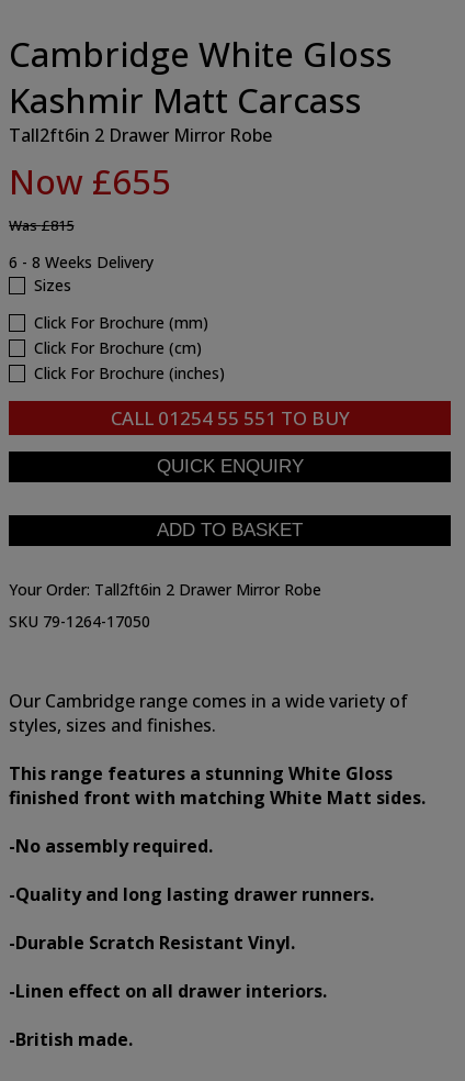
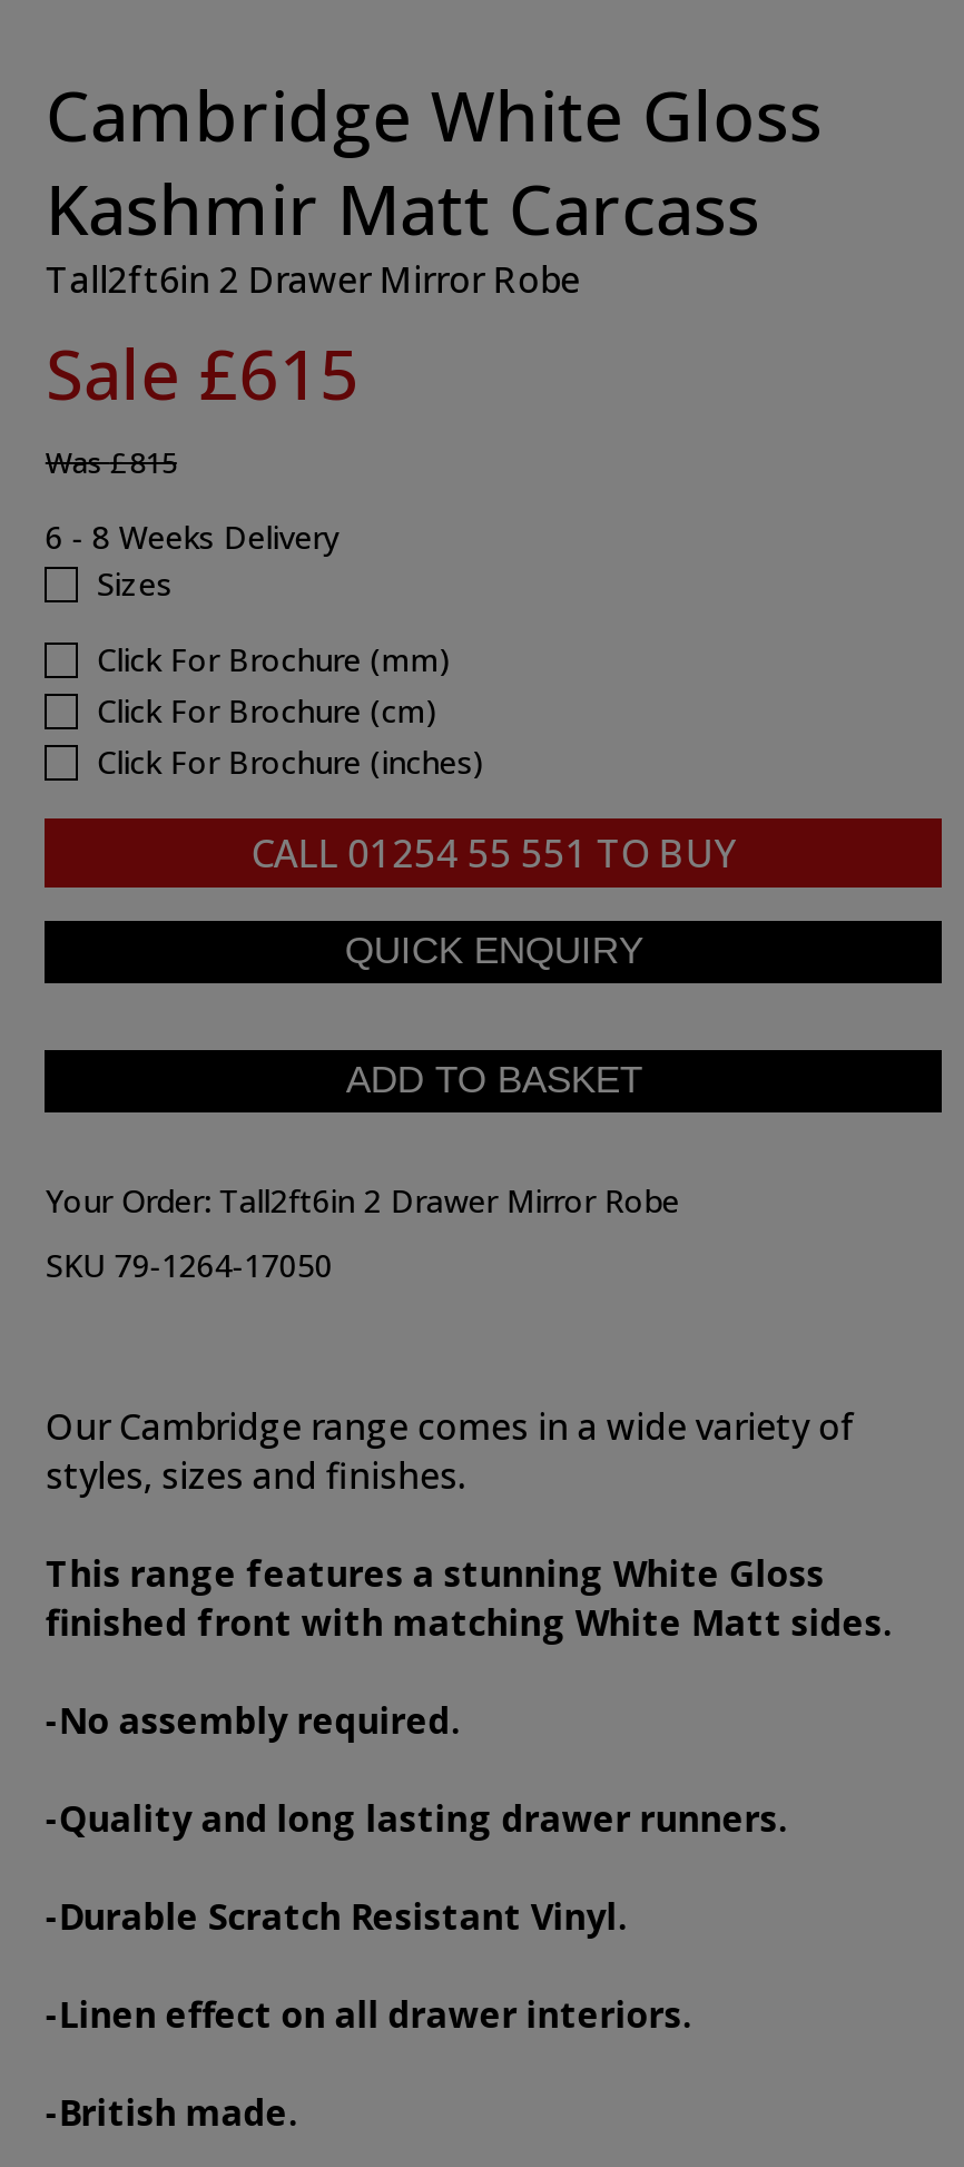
[9,158,172,204] Now £655 -> [45,326,359,419] Sale £615

